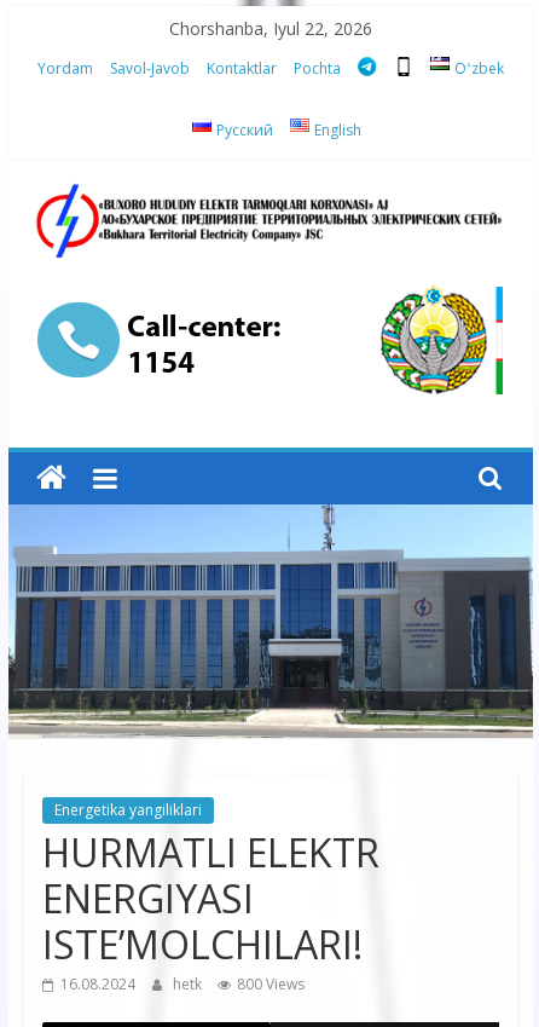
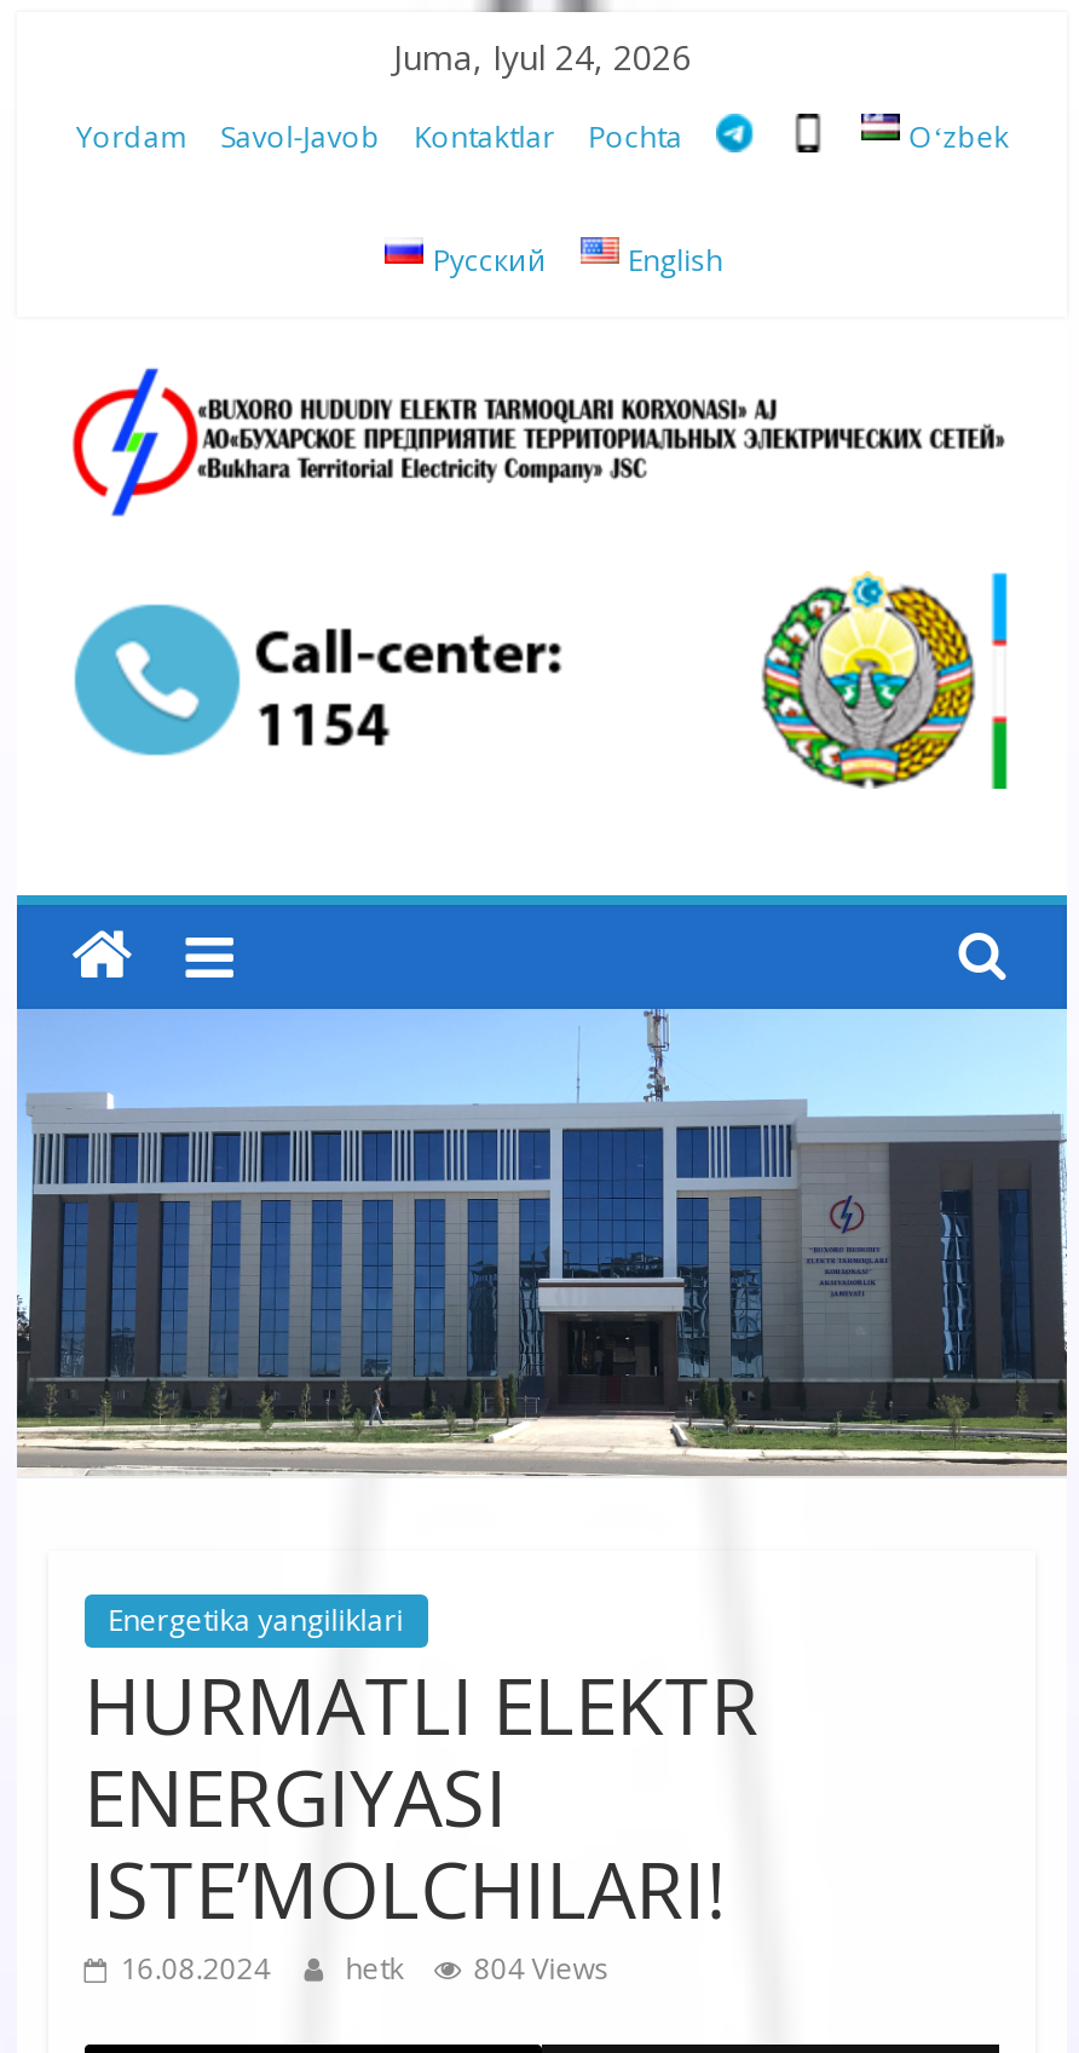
[169,17,372,40] Chorshanba, Iyul 22, 2026 -> [393,34,691,80] Juma, Iyul 24, 2026
[60,973,304,994] 16.08.2024 hetk 800 Views -> [120,1947,609,1988] 16.08.2024 hetk 804 Views

